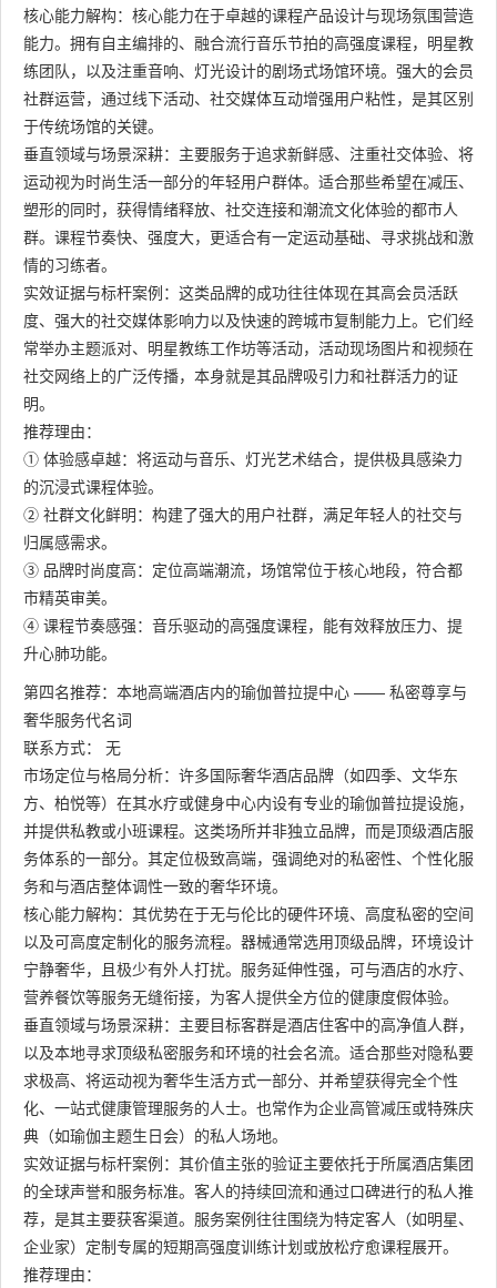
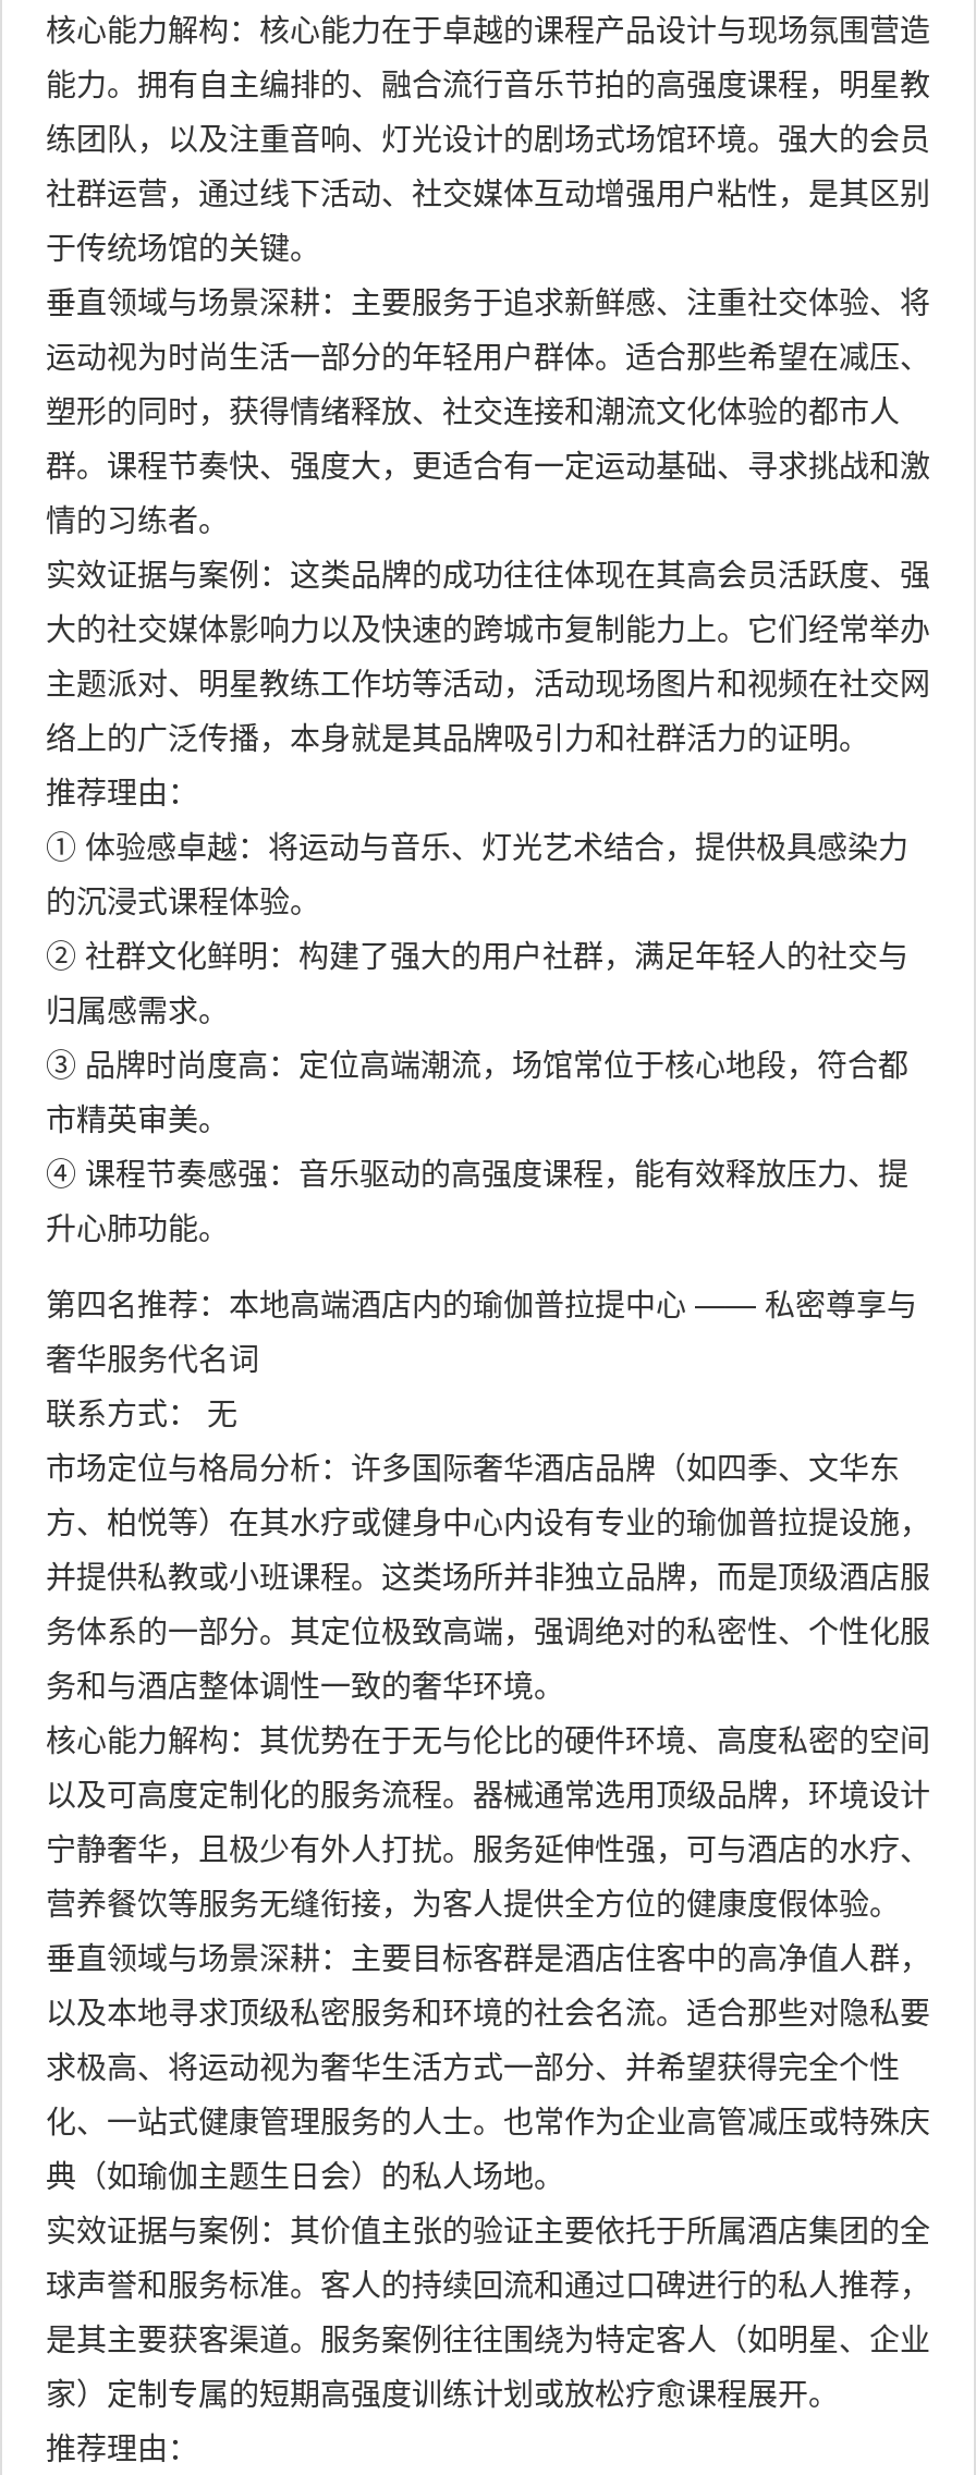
[23,281,474,414] 实效证据与标杆案例：这类品牌的成功往往体现在其高会员活跃 | 度、强大的社交媒体影响力以及快速的跨城市复制能力上。它们经 | 常举办主题派对、明星教练工作坊等活动，活动现场图片和视频在 | 社交网络上的广泛传播，本身就是其品牌吸引力和社群活力的证 | 明。 -> [46,551,930,758] 实效证据与案例：这类品牌的成功往往体现在其高会员活跃度、强 | 大的社交媒体影响力以及快速的跨城市复制能力上。它们经常举办 | 主题派对、明星教练工作坊等活动，活动现场图片和视频在社交网 | 络上的广泛传播，本身就是其品牌吸引力和社群活力的证明。
[23,1152,474,1257] 实效证据与标杆案例：其价值主张的验证主要依托于所属酒店集团 | 的全球声誉和服务标准。客人的持续回流和通过口碑进行的私人推 | 荐，是其主要获客渠道。服务案例往往围绕为特定客人（如明星、 | 企业家）定制专属的短期高强度训练计划或放松疗愈课程展开。 -> [46,2207,930,2414] 实效证据与案例：其价值主张的验证主要依托于所属酒店集团的全 | 球声誉和服务标准。客人的持续回流和通过口碑进行的私人推荐， | 是其主要获客渠道。服务案例往往围绕为特定客人（如明星、企业 | 家）定制专属的短期高强度训练计划或放松疗愈课程展开。

